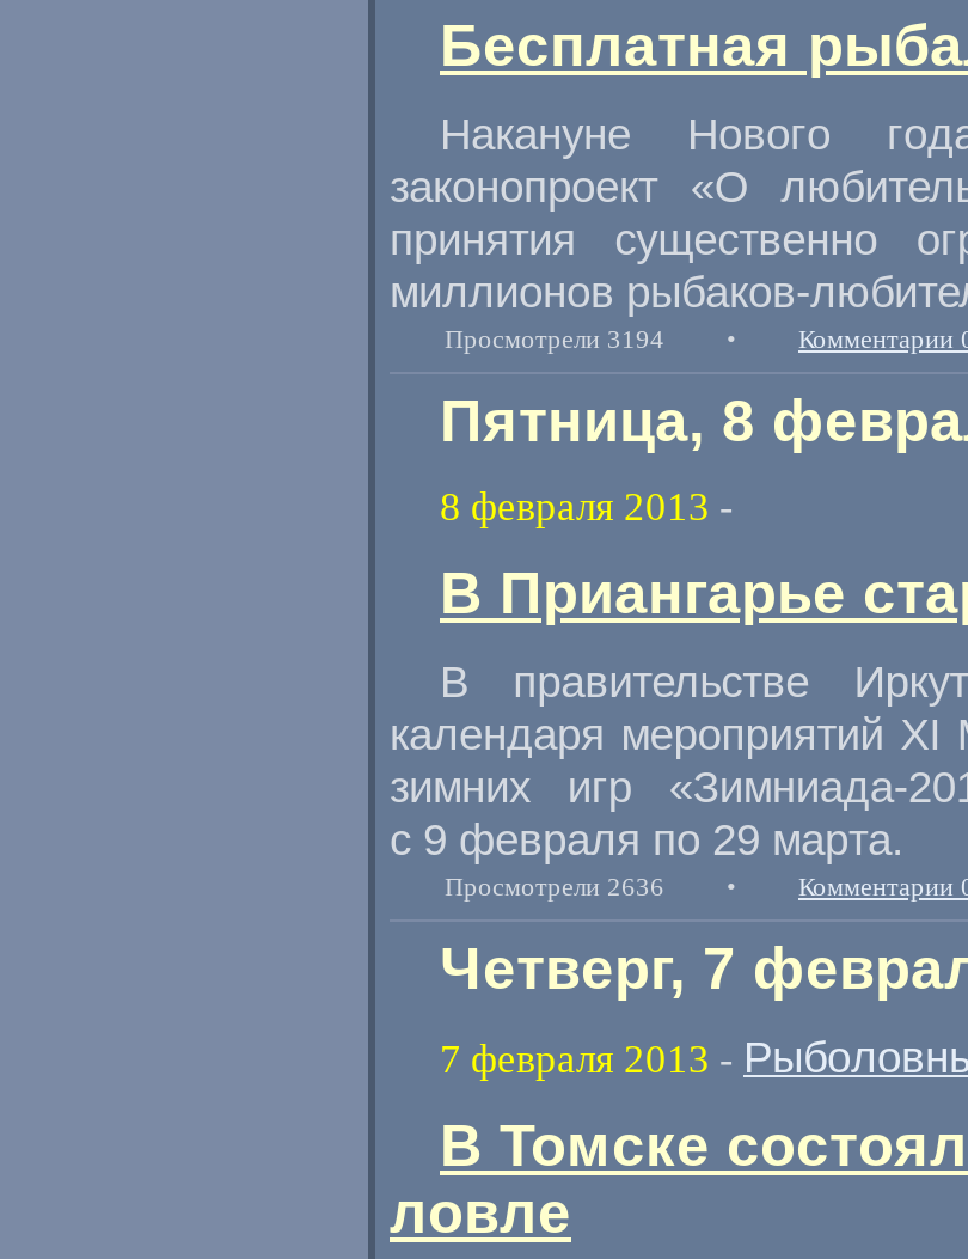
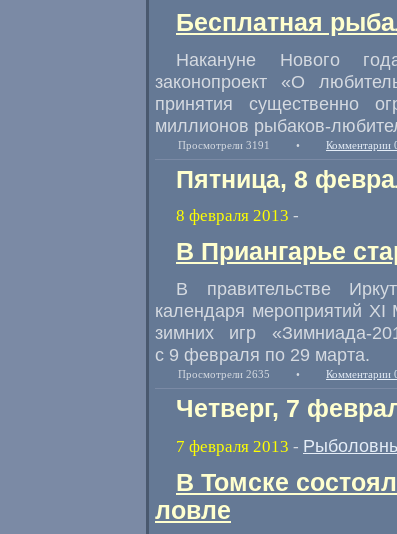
[445,324,664,353] Просмотрели 3194 -> [178,139,270,151] Просмотрели 3191
[445,872,664,900] Просмотрели 2636 -> [178,368,270,380] Просмотрели 2635

